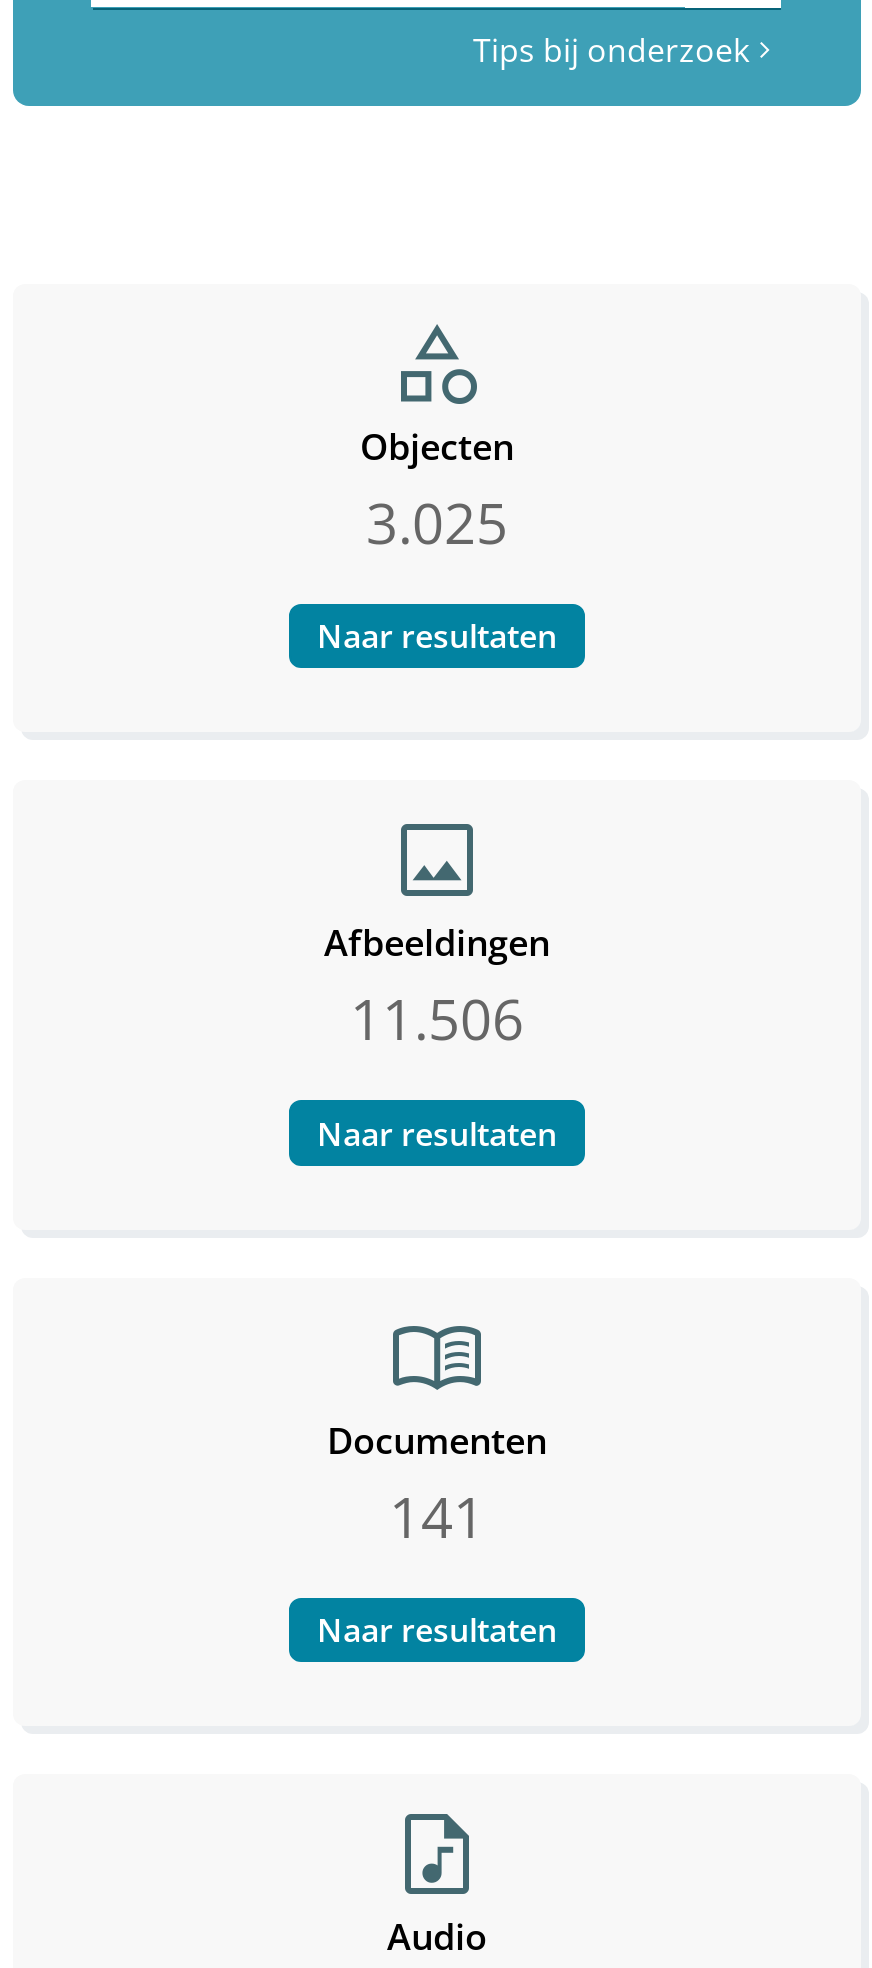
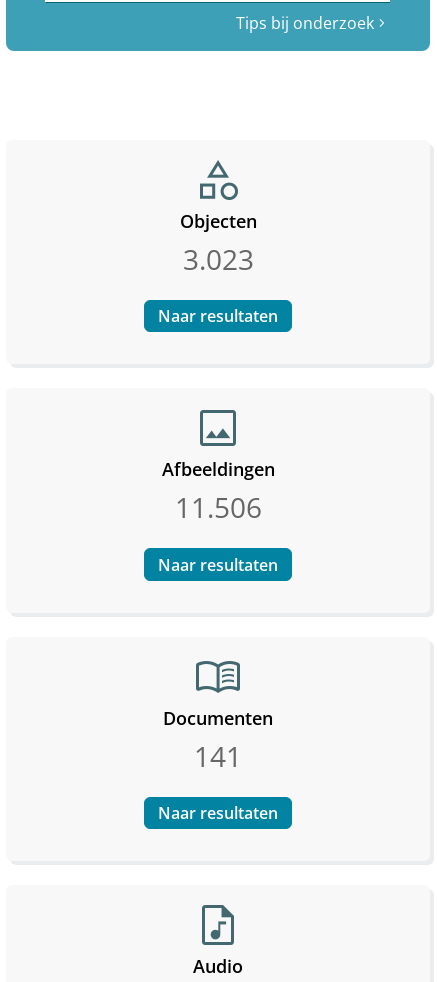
[366,484,508,560] 3.025 -> [182,240,253,278] 3.023

